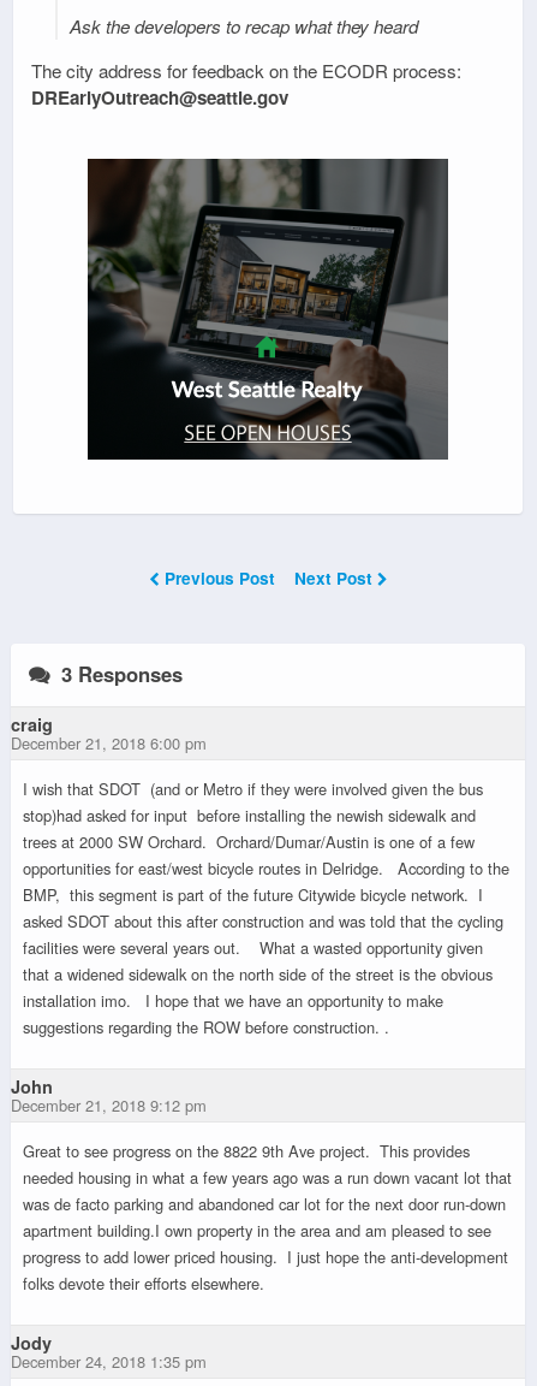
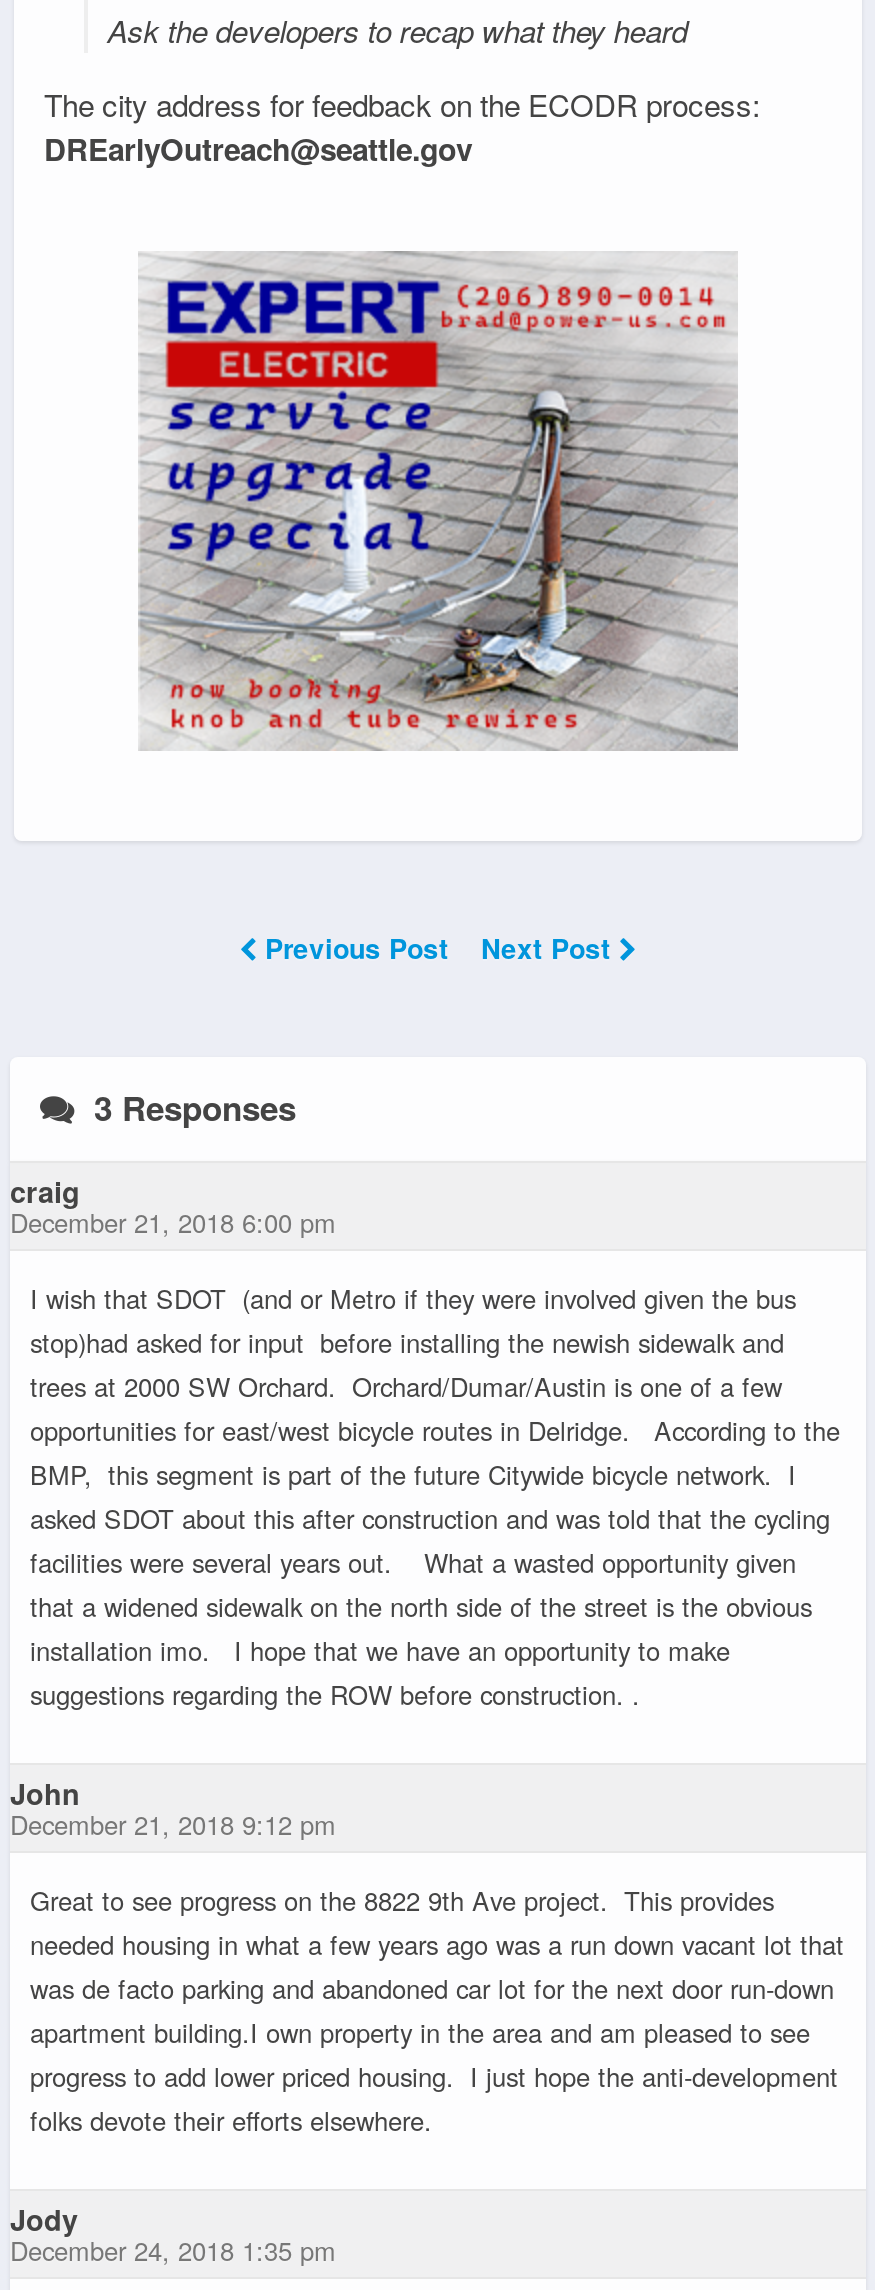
[86,158,449,461] [image] -> [138,251,738,751] [image]

